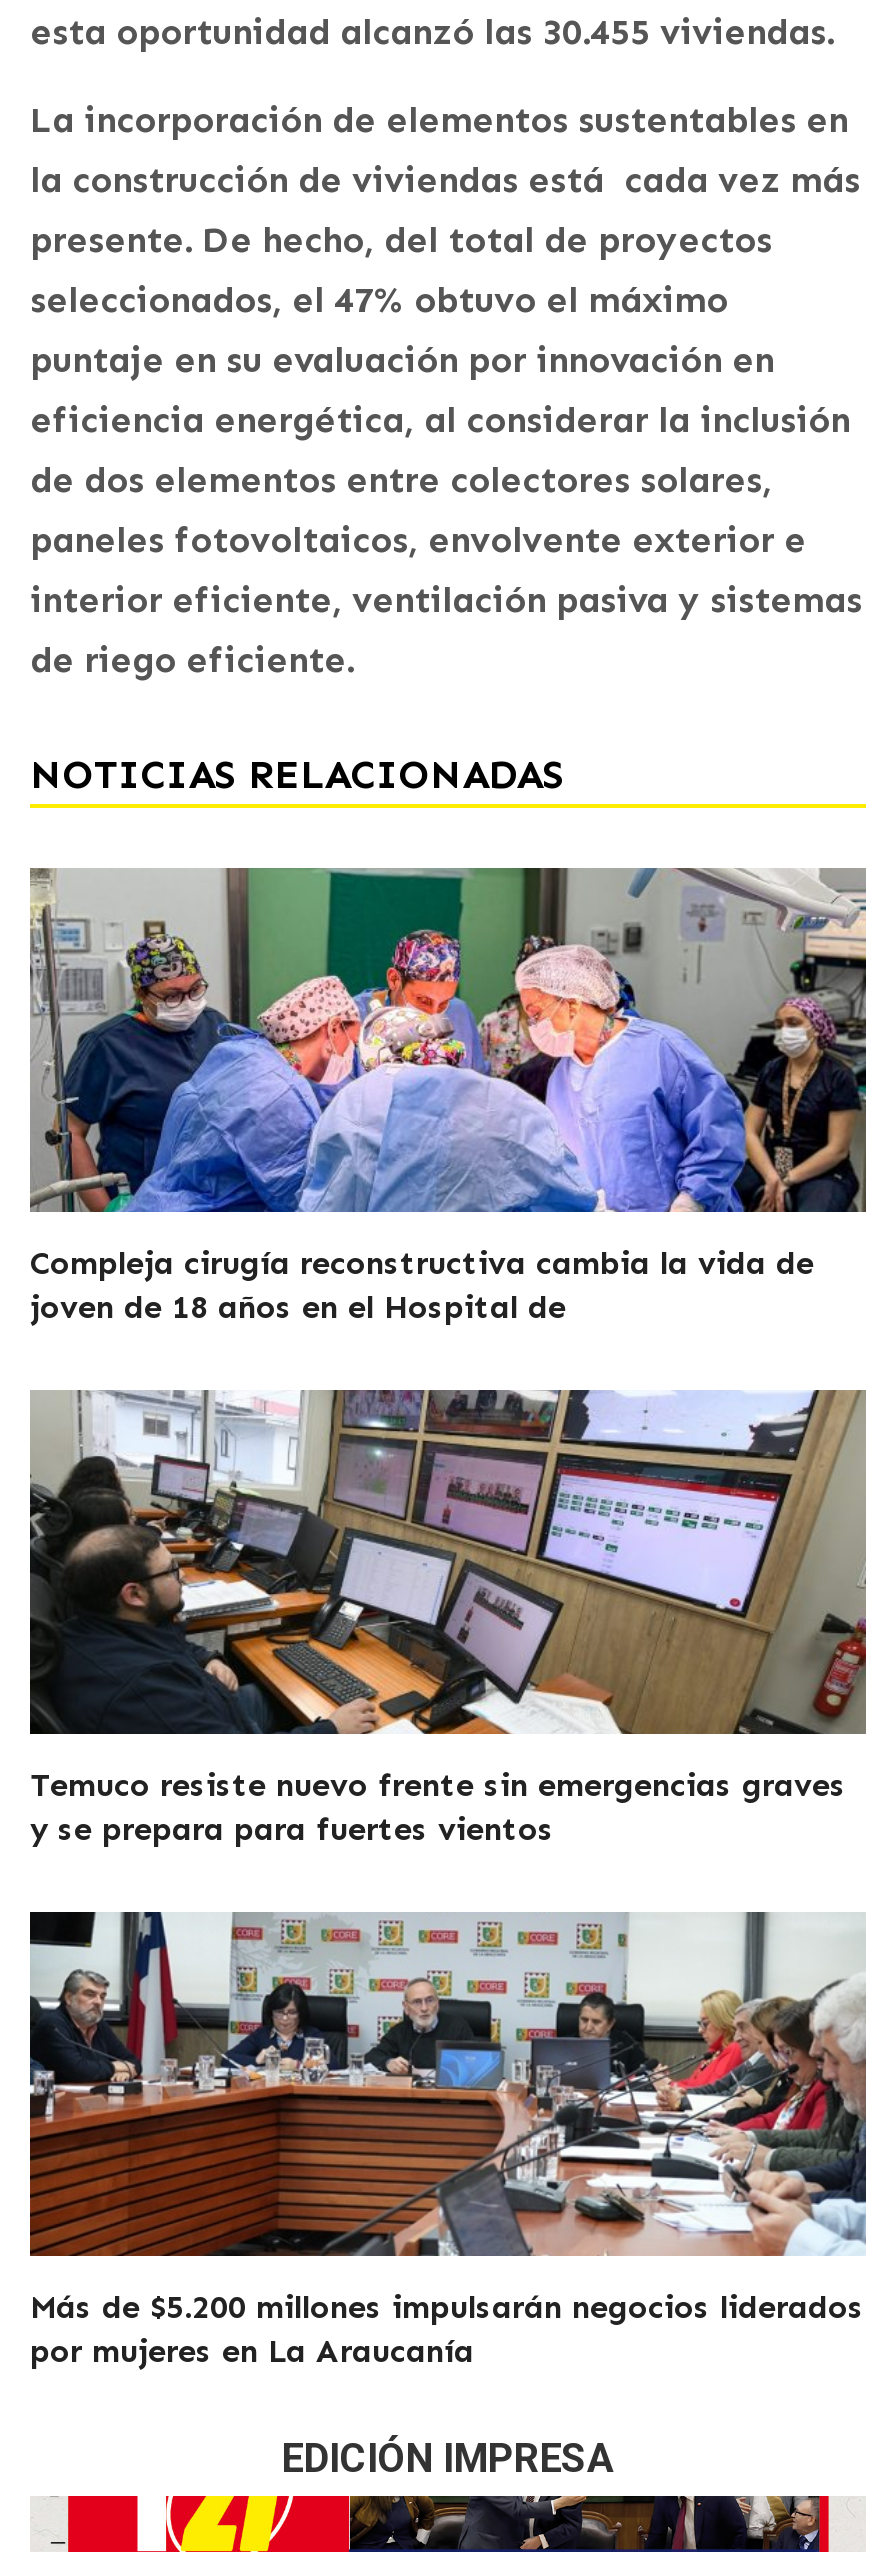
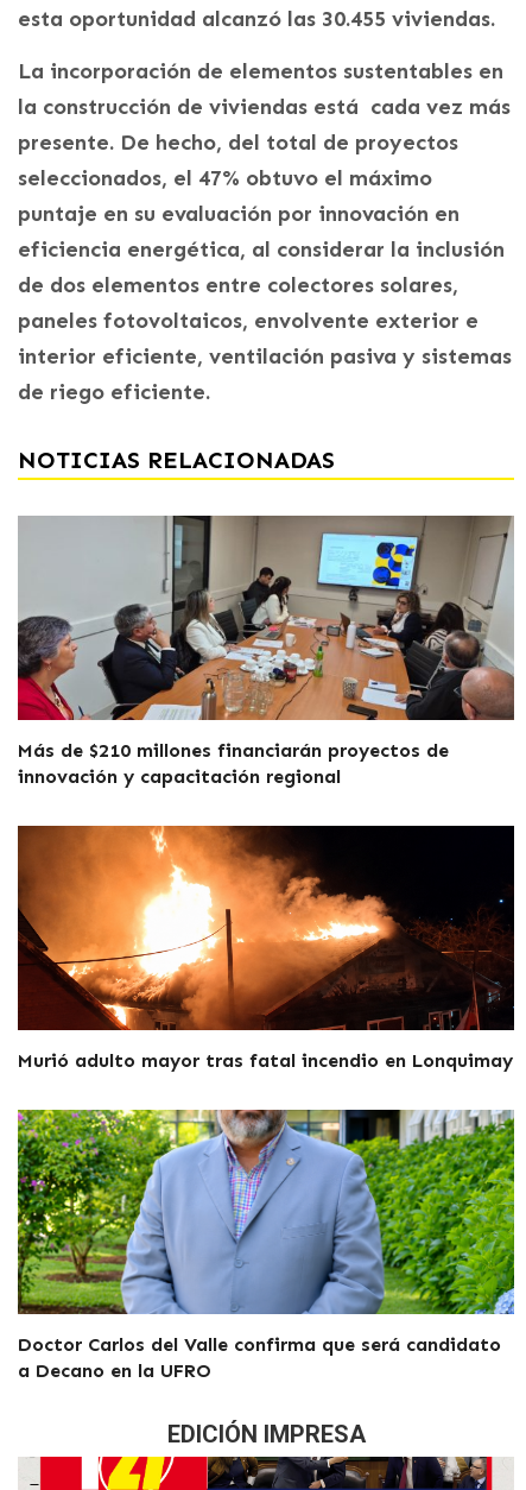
[28,866,866,1326] [image] | Compleja cirugía reconstructiva cambia la vida de | joven de 18 años en el Hospital de -> [17,514,514,788] [image] | Más de $210 millones financiarán proyectos de | innovación y capacitación regional
[30,1388,868,1848] [image] | Temuco resiste nuevo frente sin emergencias graves | y se prepara para fuertes vientos -> [18,825,515,1072] [image] | Murió adulto mayor tras fatal incendio en Lonquimay
[30,1910,868,2370] [image] | Más de $5.200 millones impulsarán negocios liderados | por mujeres en La Araucanía -> [17,1109,515,1382] [image] | Doctor Carlos del Valle confirma que será candidato | a Decano en la UFRO

